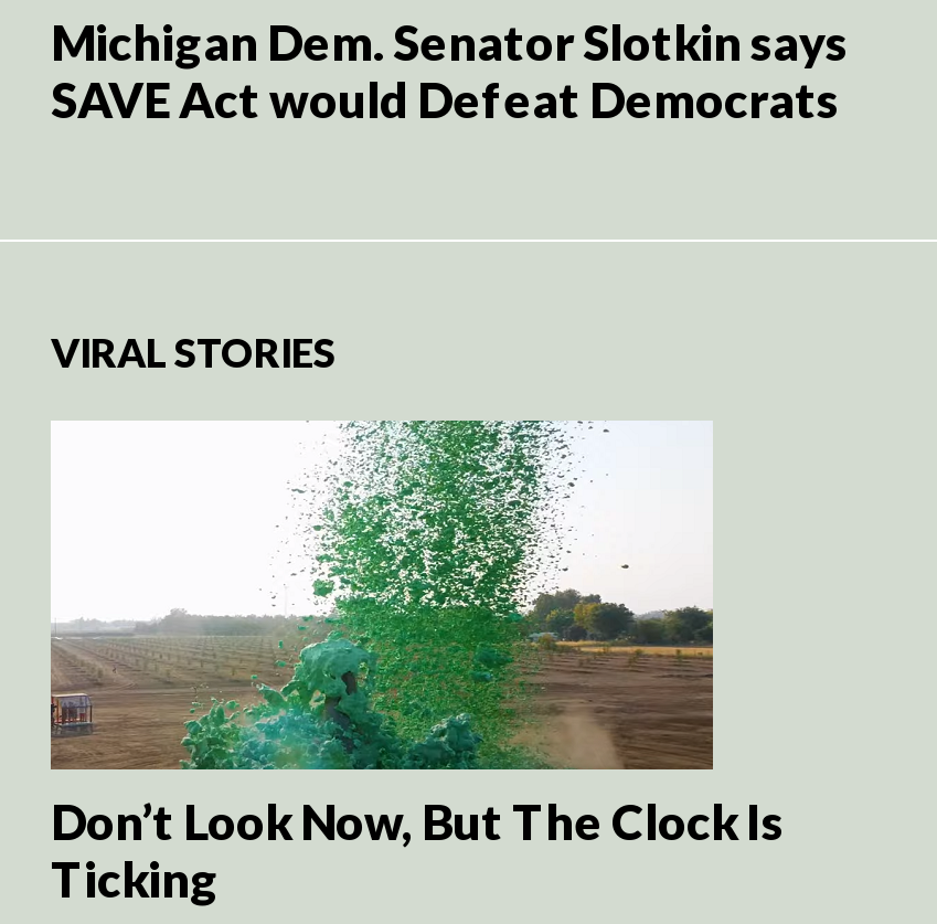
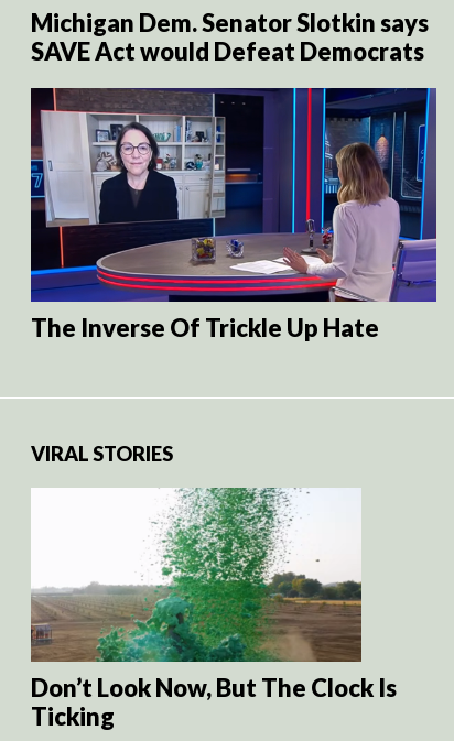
none -> [30,87,437,343] [image] | The Inverse Of Trickle Up Hate

